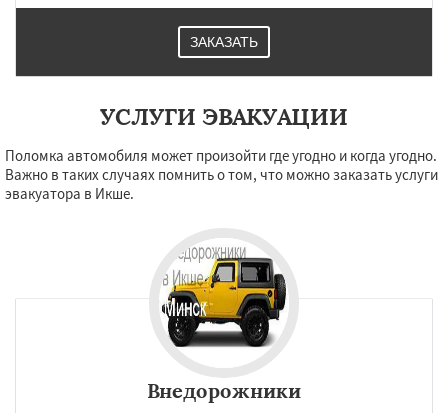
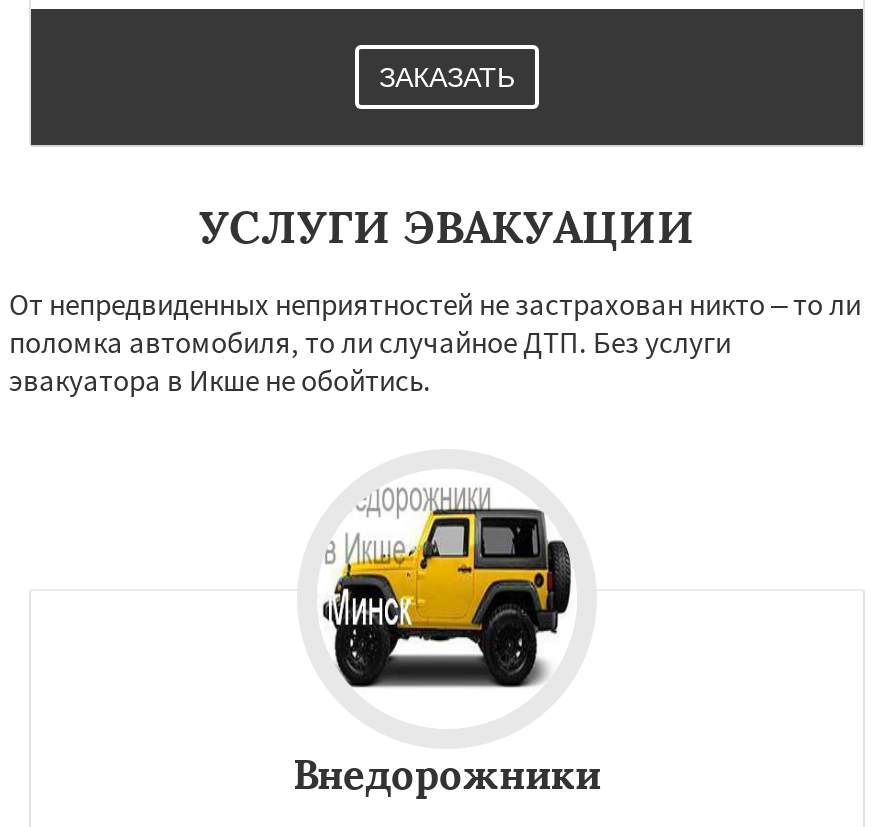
[5,146,438,203] Поломка автомобиля может произойти где угодно и когда угодно. | Важно в таких случаях помнить о том, что можно заказать услуги | эвакуатора в Икше. -> [9,285,861,399] От непредвиденных неприятностей не застрахован никто – то ли | поломка автомобиля, то ли случайное ДТП. Без услуги | эвакуатора в Икше не обойтись.

